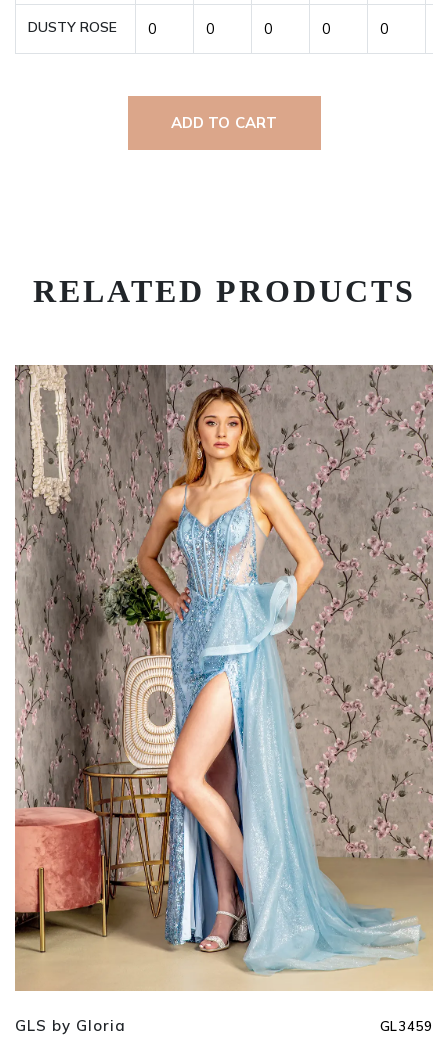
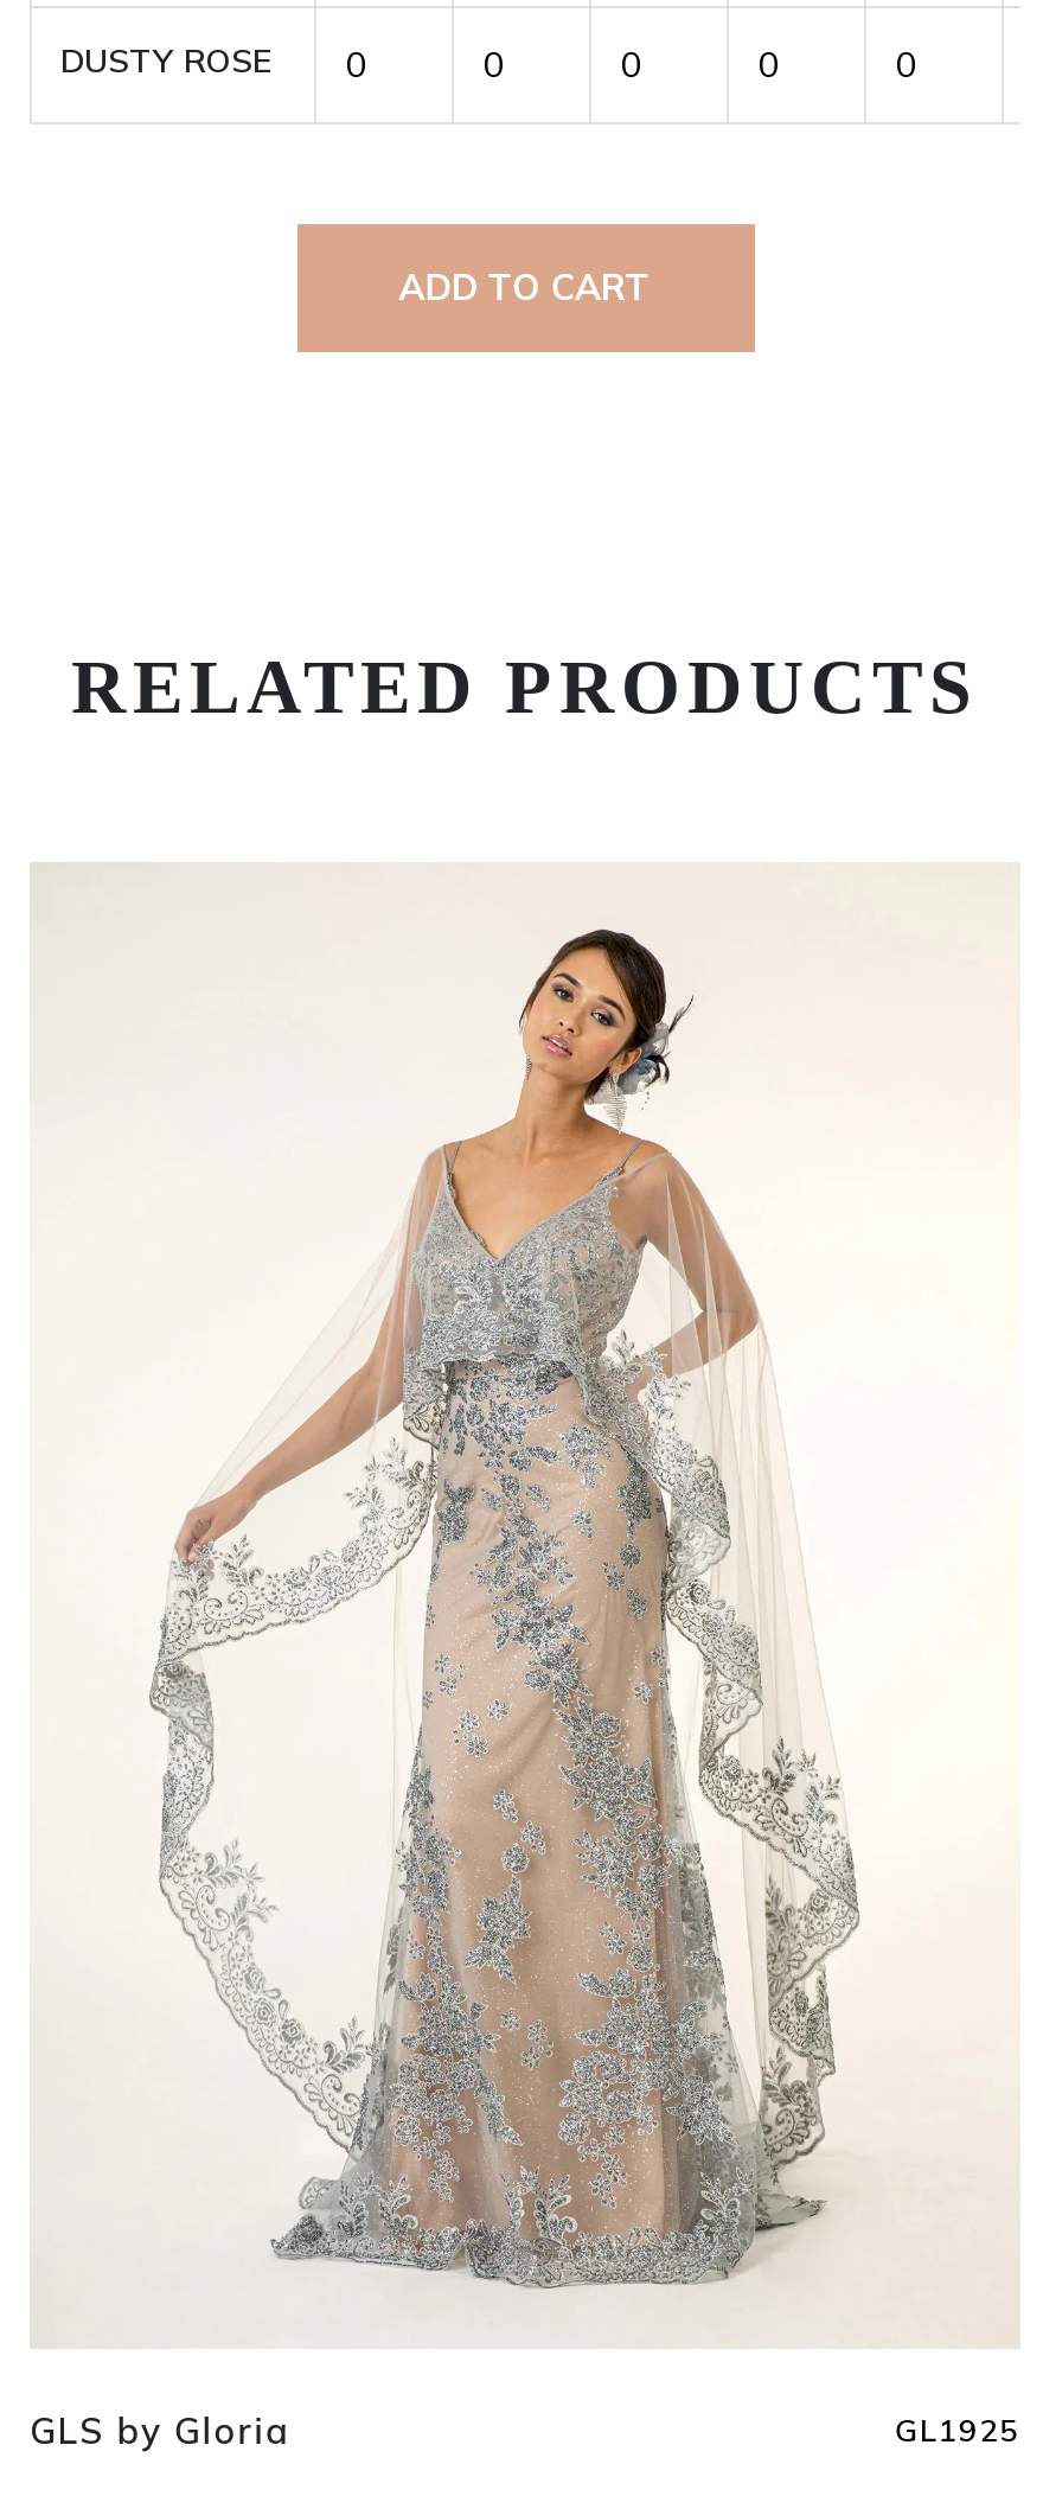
[14,364,434,1034] [image] | GL3459 -> [30,862,1020,2449] [image] | GL1925

